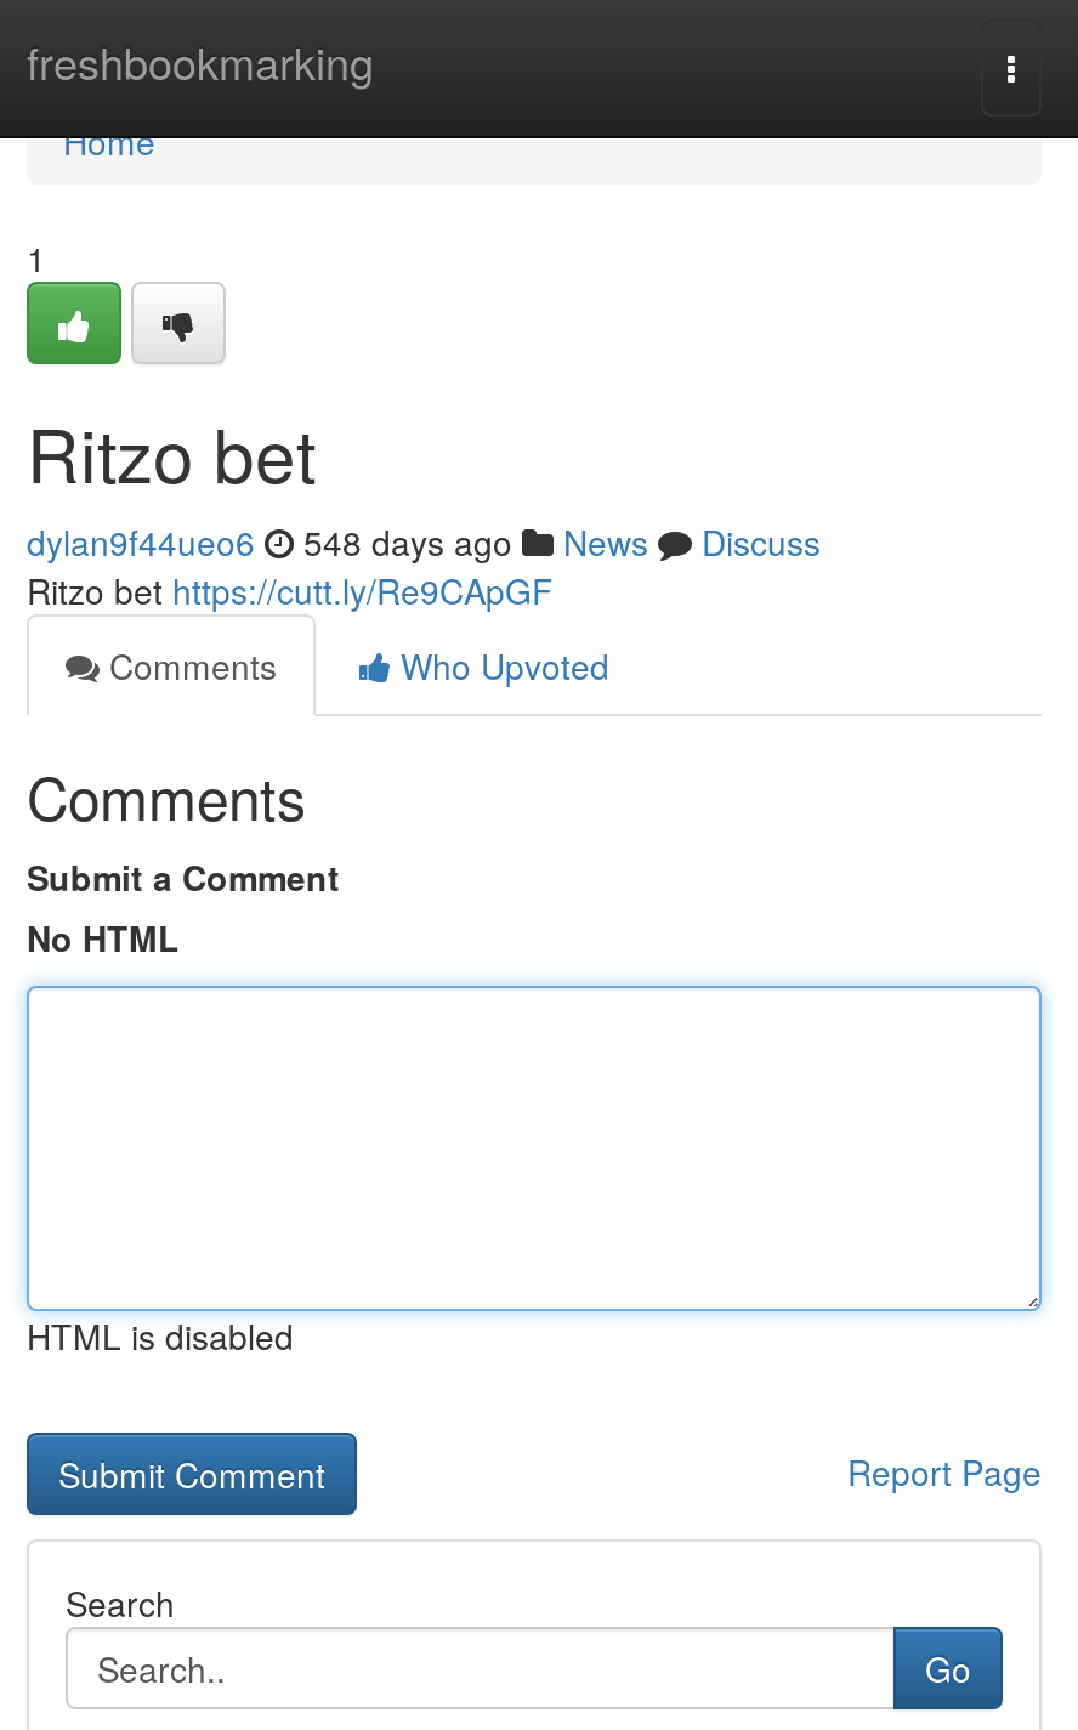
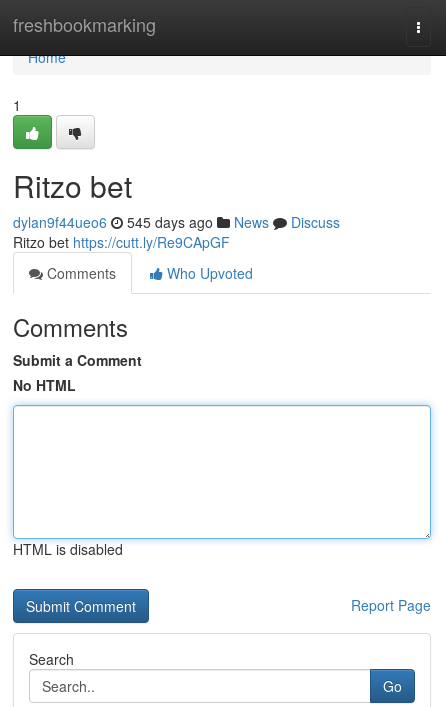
[27,517,821,566] dylan9f44ueo6 548 days ago News Discuss -> [13,212,340,232] dylan9f44ueo6 545 days ago News Discuss

